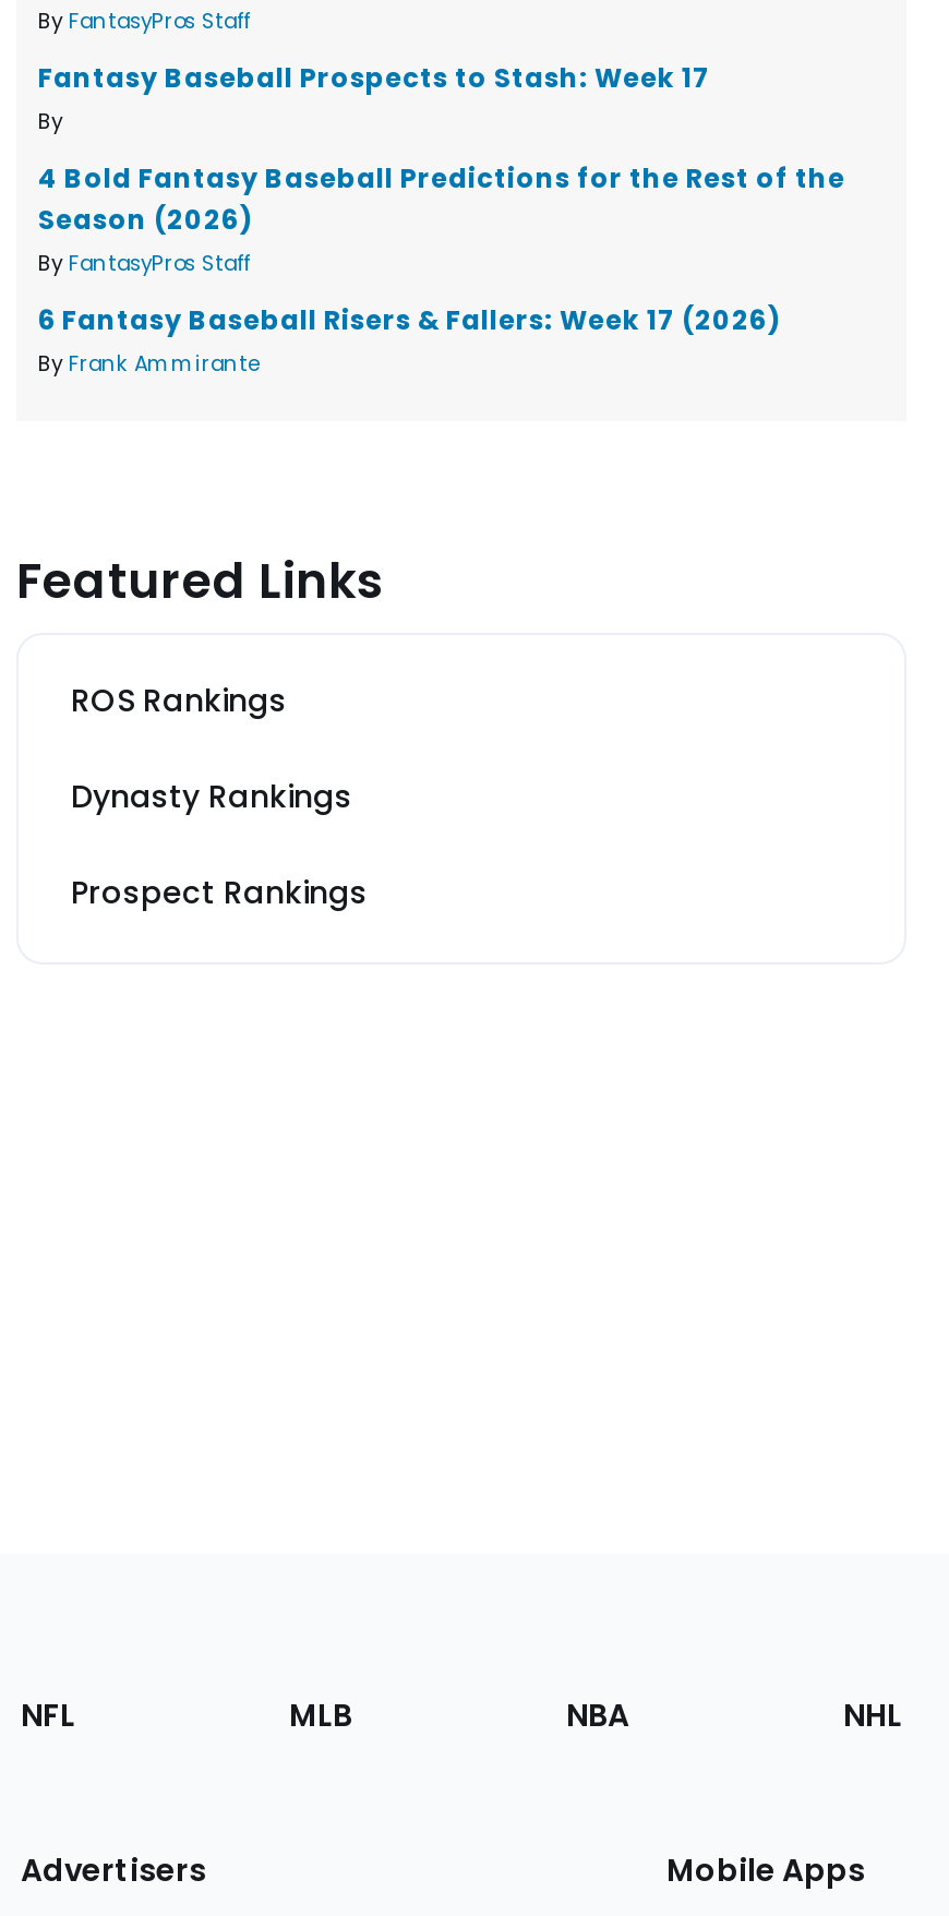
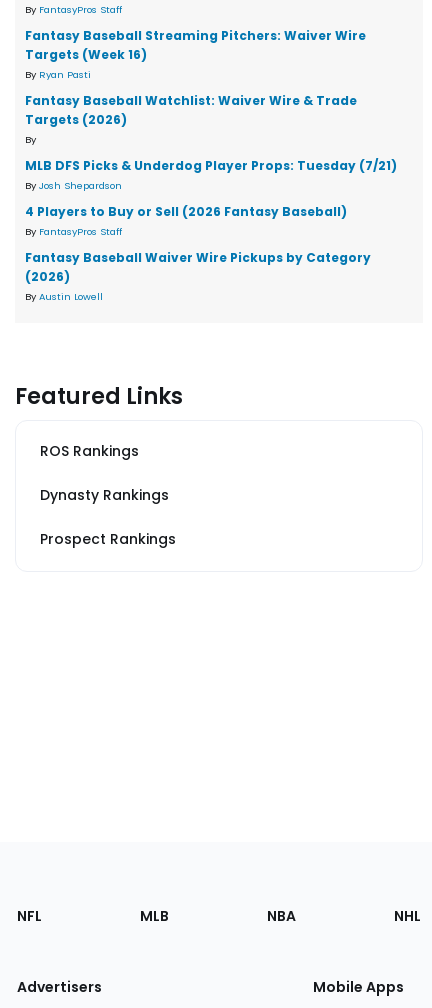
[38,60,710,97] Fantasy Baseball Prospects to Stash: Week 17 -> [25,27,366,128] Fantasy Baseball Streaming Pitchers: Waiver Wire | Targets (Week 16) | By Ryan Pasti | Fantasy Baseball Watchlist: Waiver Wire & Trade | Targets (2026)
[38,160,845,239] 4 Bold Fantasy Baseball Predictions for the Rest of the | Season (2026) -> [25,157,397,220] MLB DFS Picks & Underdog Player Props: Tuesday (7/21) | By Josh Shepardson | 4 Players to Buy or Sell (2026 Fantasy Baseball)
[38,302,780,378] 6 Fantasy Baseball Risers & Fallers: Week 17 (2026) | By Frank Ammirante -> [25,249,371,303] Fantasy Baseball Waiver Wire Pickups by Category | (2026) | By Austin Lowell

